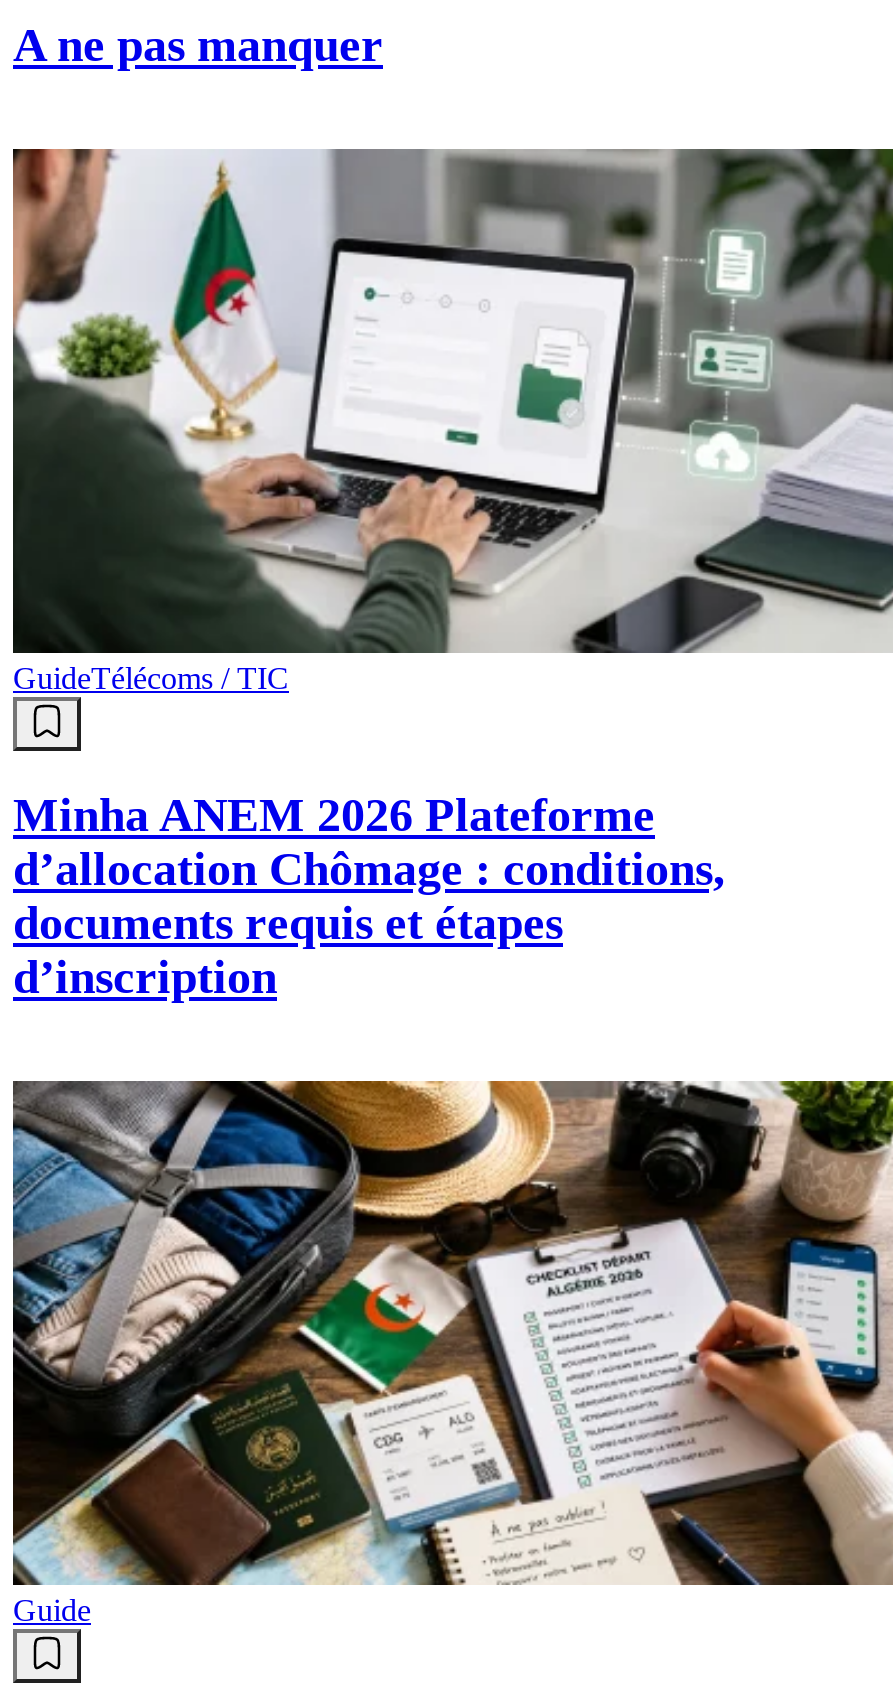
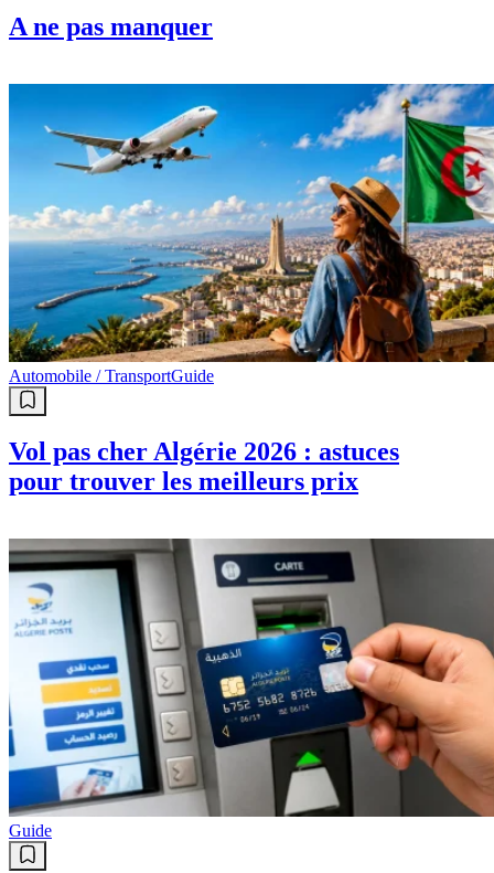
[11,147,887,694] [image] | GuideTélécoms / TIC -> [8,83,491,385] [image] | Automobile / TransportGuide
[13,790,725,1004] Minha ANEM 2026 Plateforme | d’allocation Chômage : conditions, | documents requis et étapes | d’inscription -> [9,438,399,496] Vol pas cher Algérie 2026 : astuces | pour trouver les meilleurs prix
[11,1079,887,1587] [image] -> [8,537,491,818] [image]

